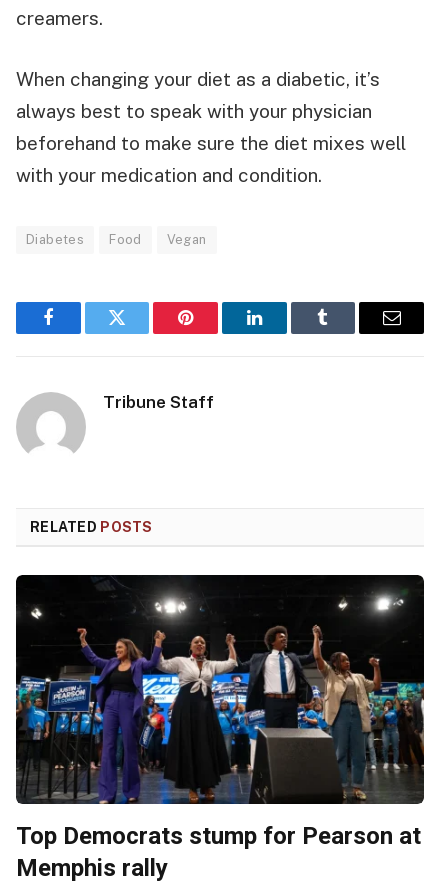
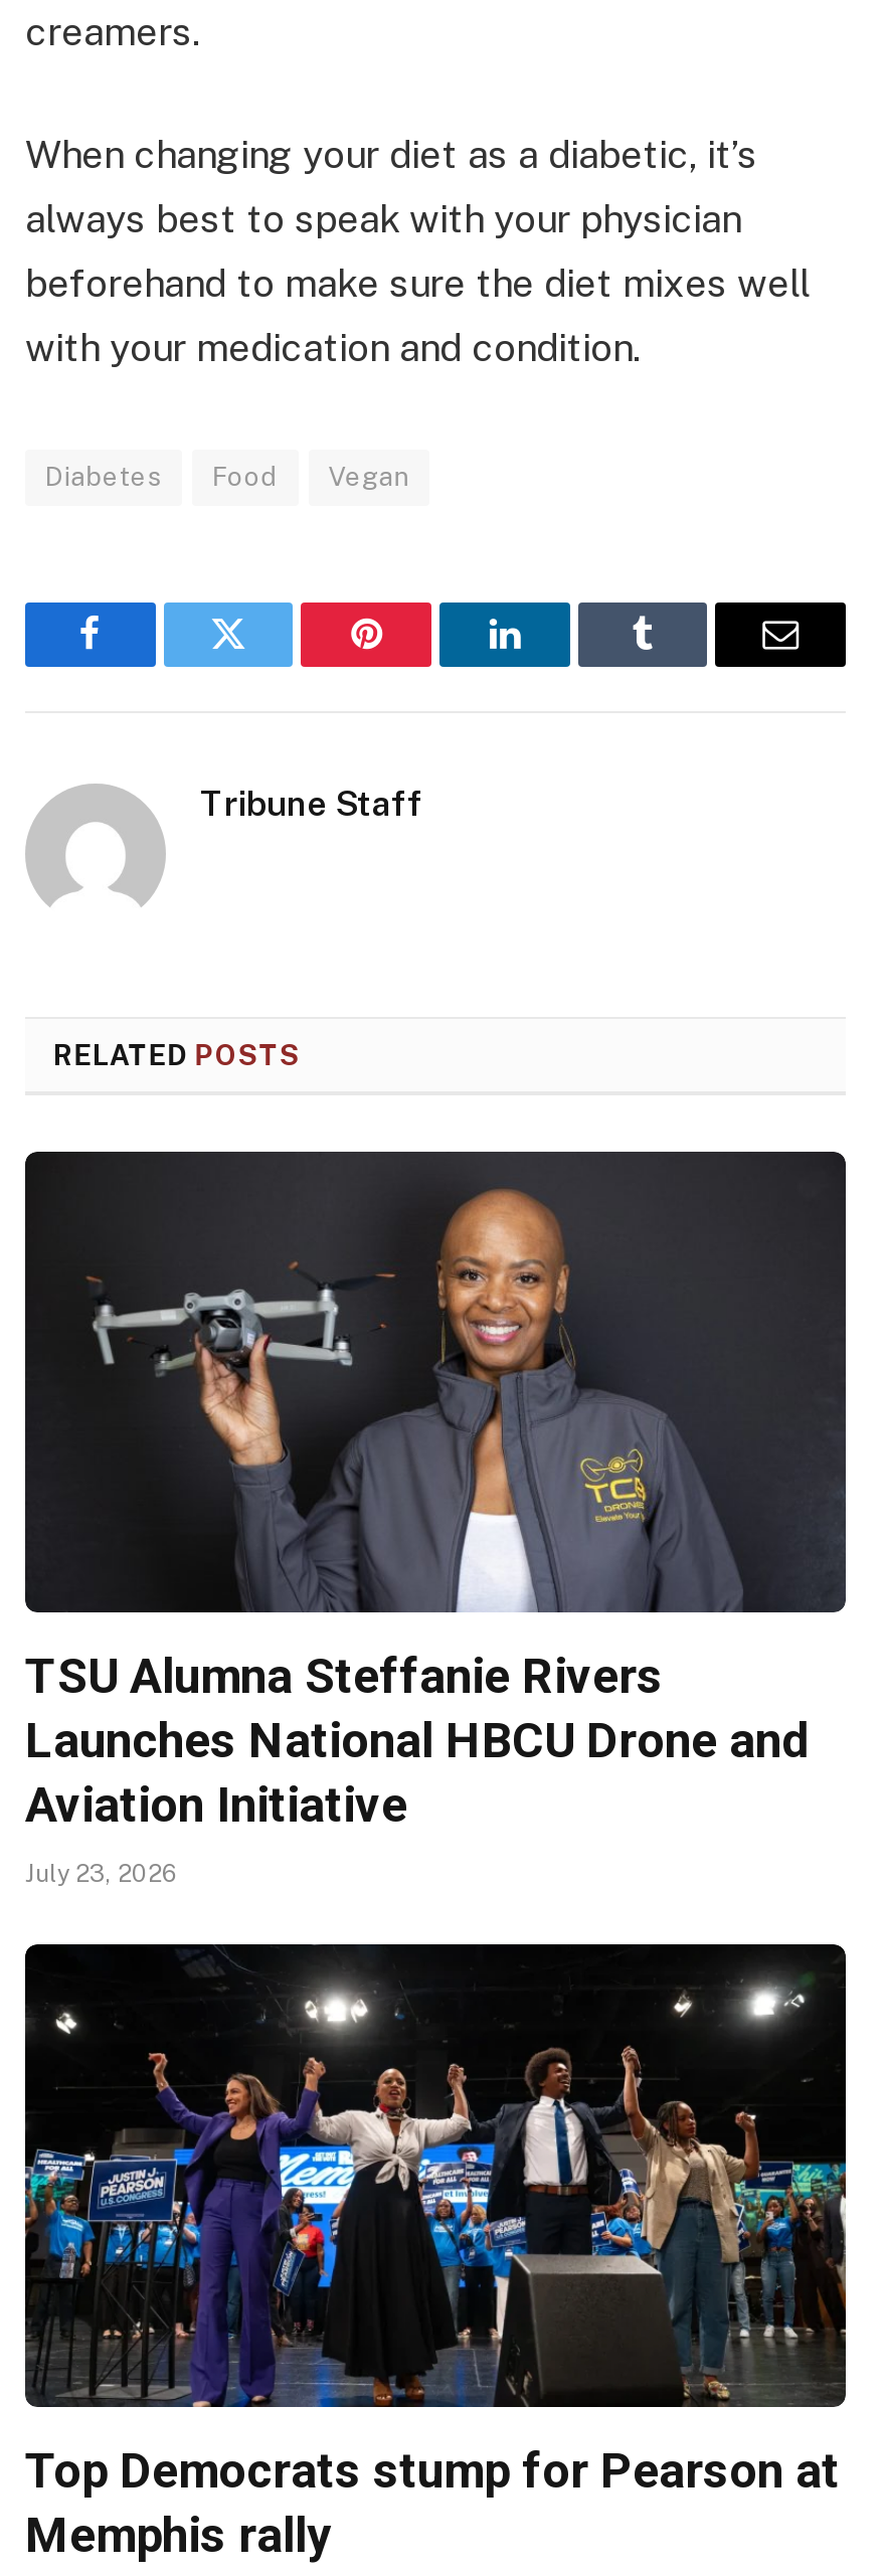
none -> [25,1154,846,1889] [image] | TSU Alumna Steffanie Rivers | Launches National HBCU Drone and | Aviation Initiative | July 23, 2026

